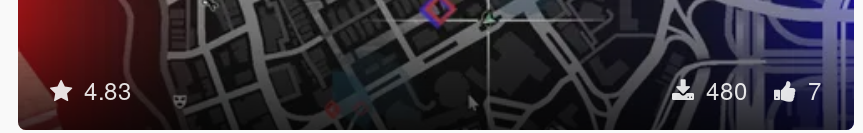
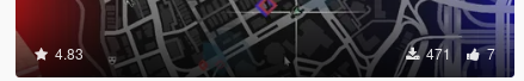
[700,72,822,106] 480 7 -> [423,43,495,63] 471 7

